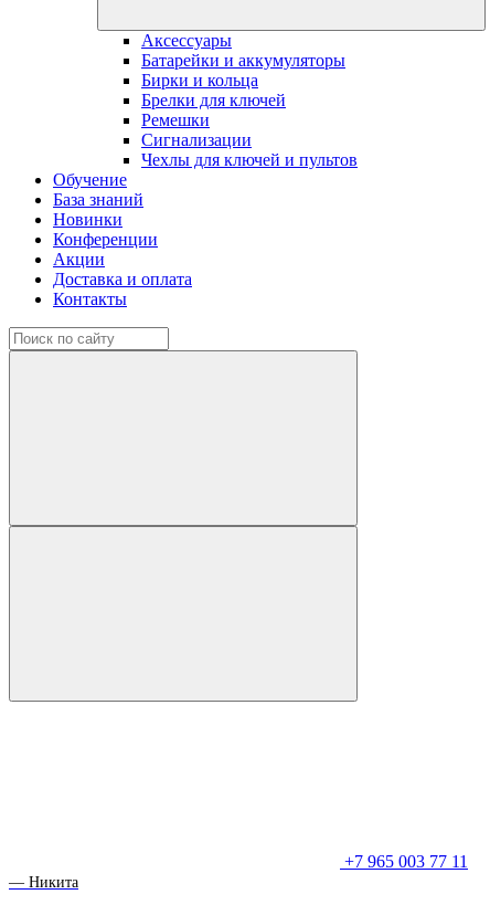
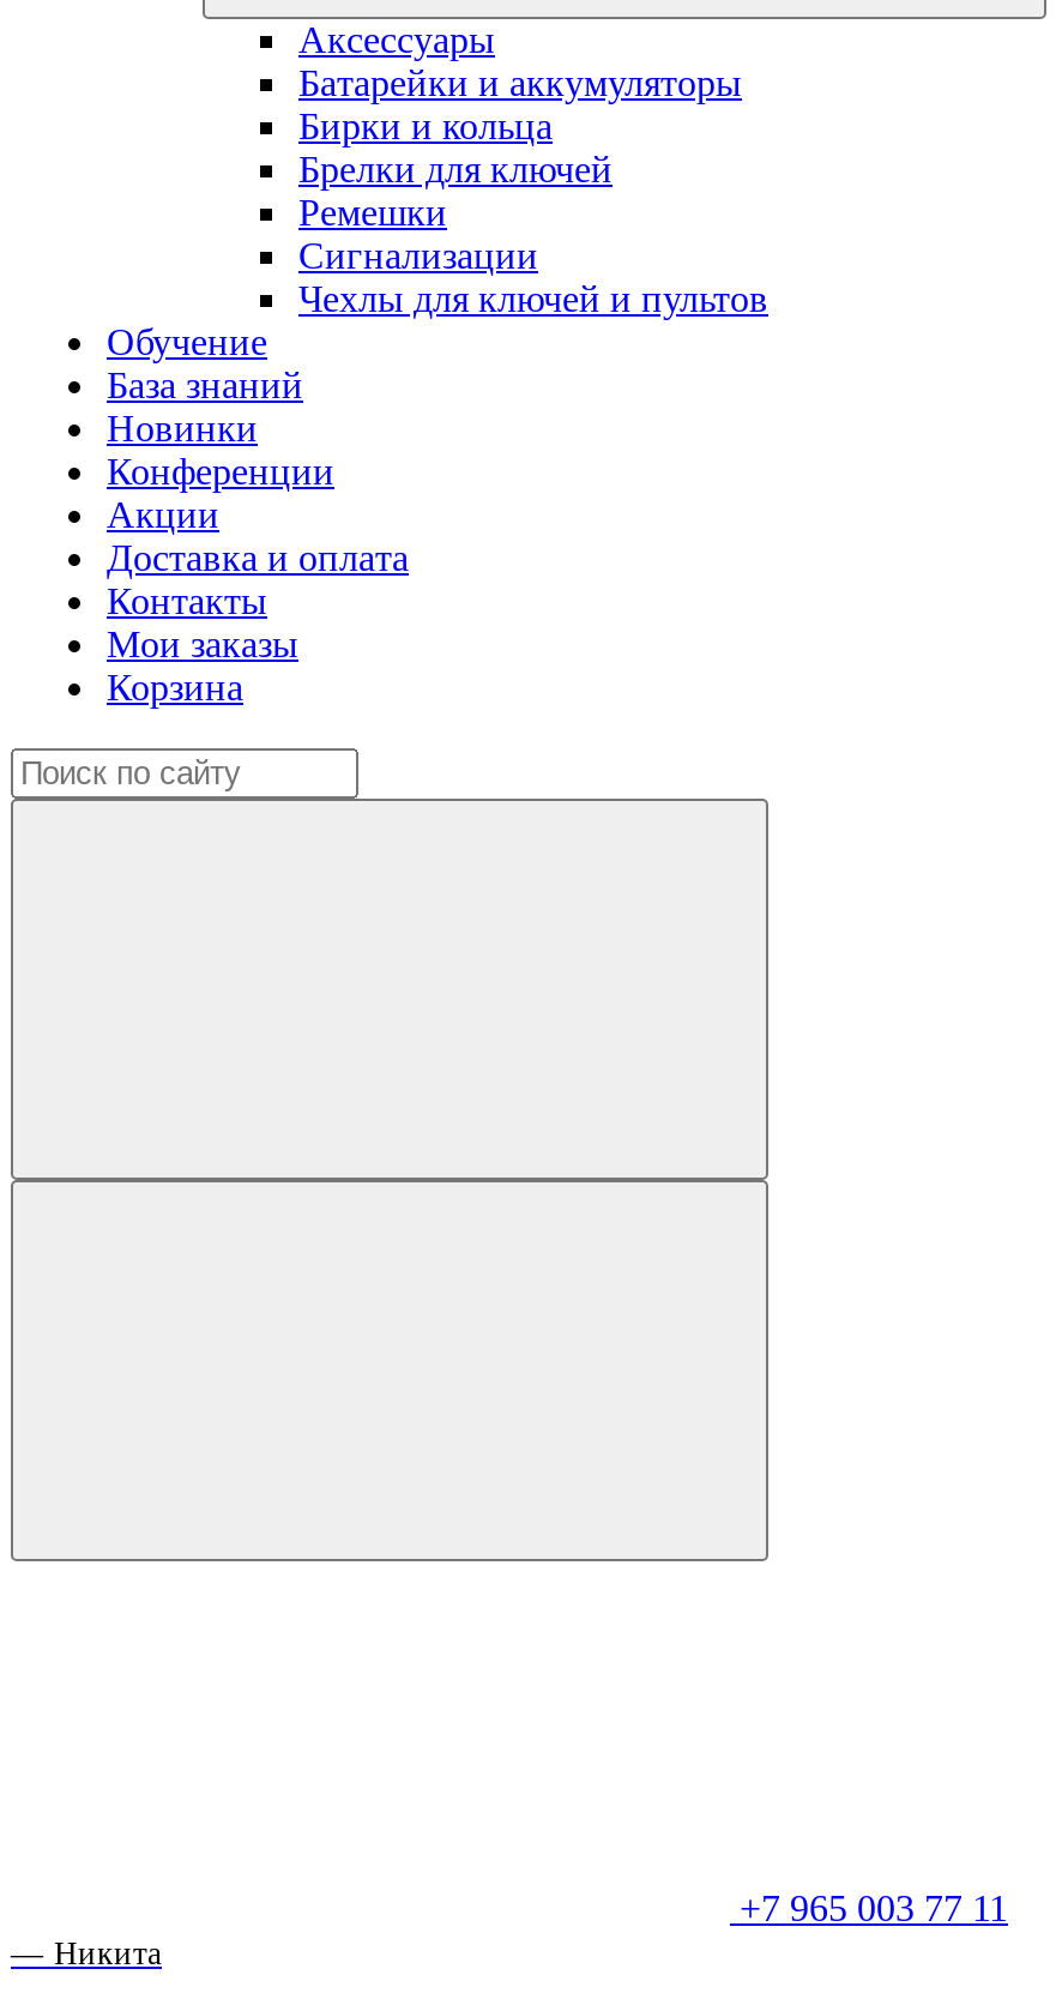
none -> [107,623,298,707] Мои заказы | Корзина

